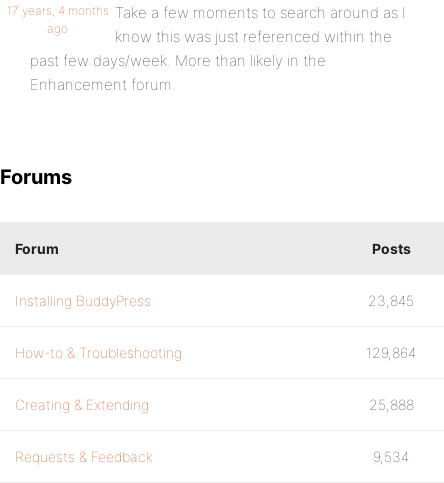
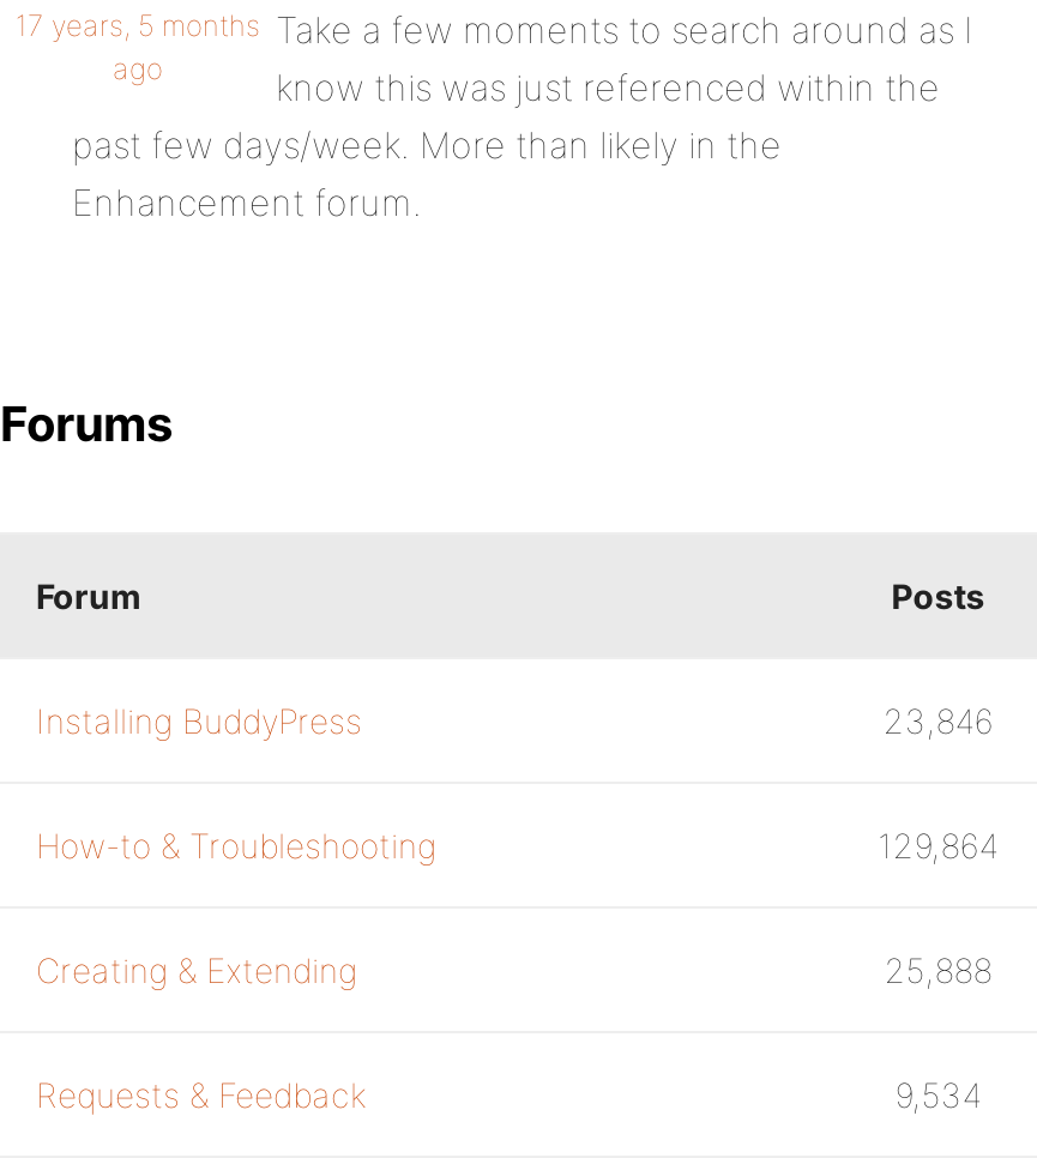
[6,3,406,22] 17 years, 4 months Take a few moments to search around as I -> [16,7,973,53] 17 years, 5 months Take a few moments to search around as I
[368,292,414,309] 23,845 -> [883,700,993,741] 23,846

